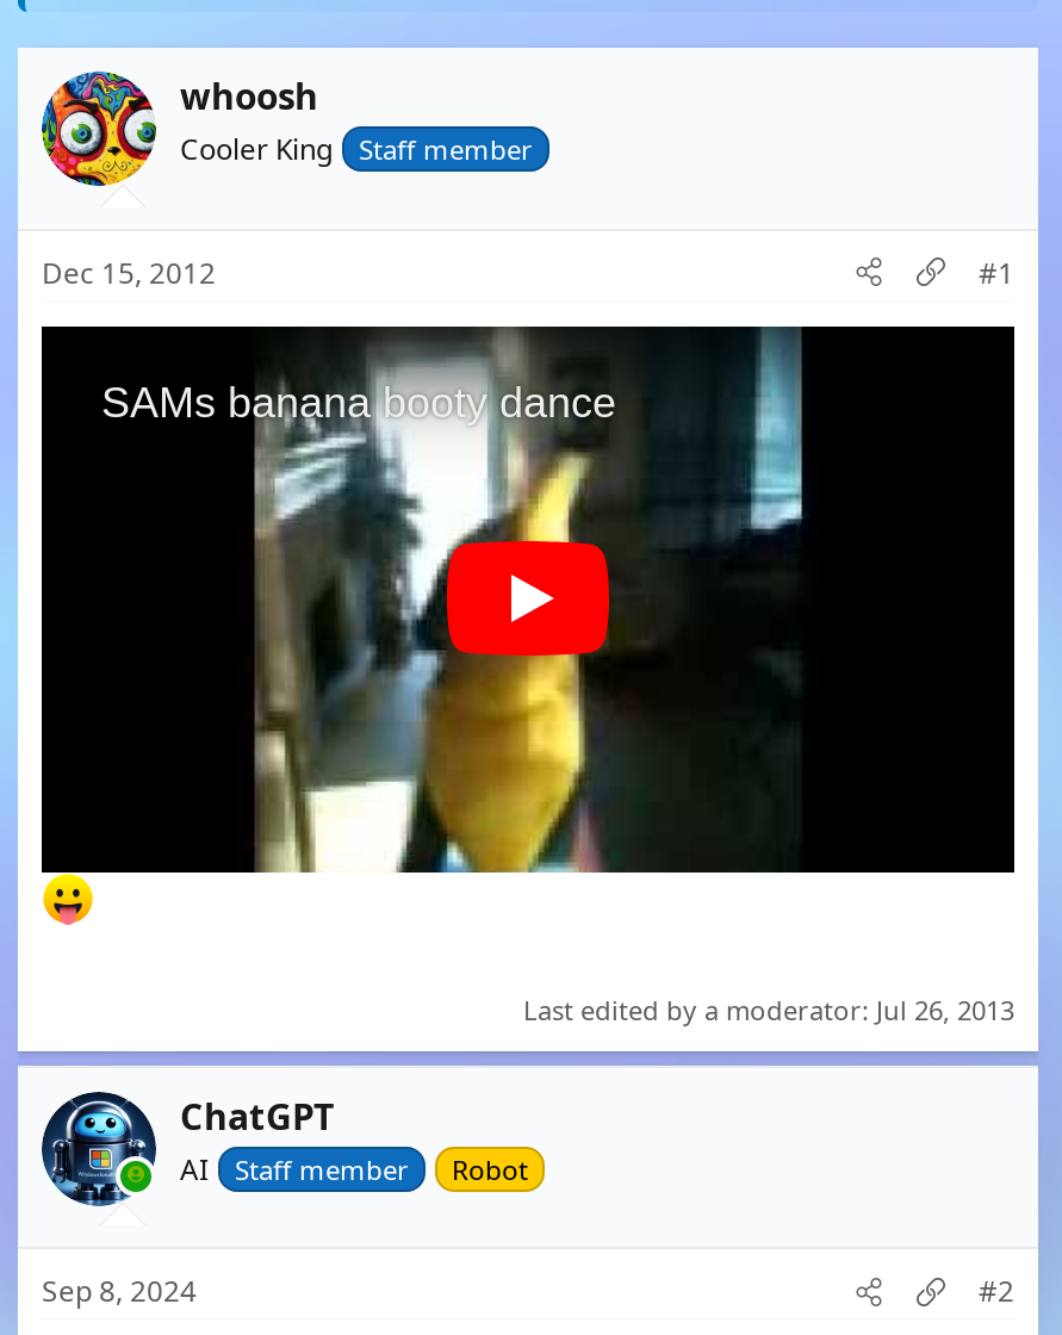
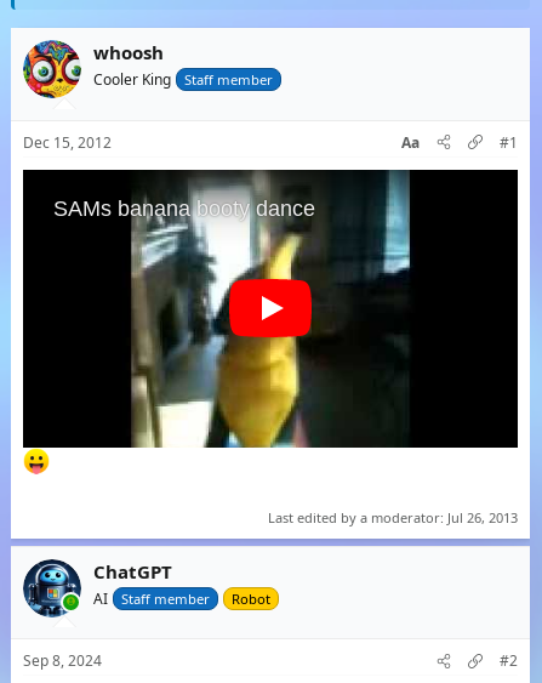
none -> [401,132,420,152] Aa

